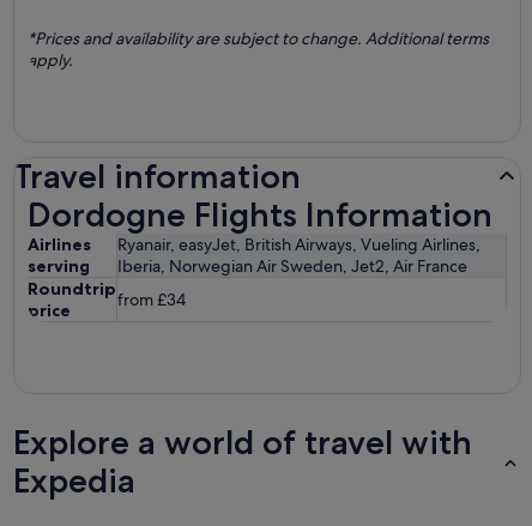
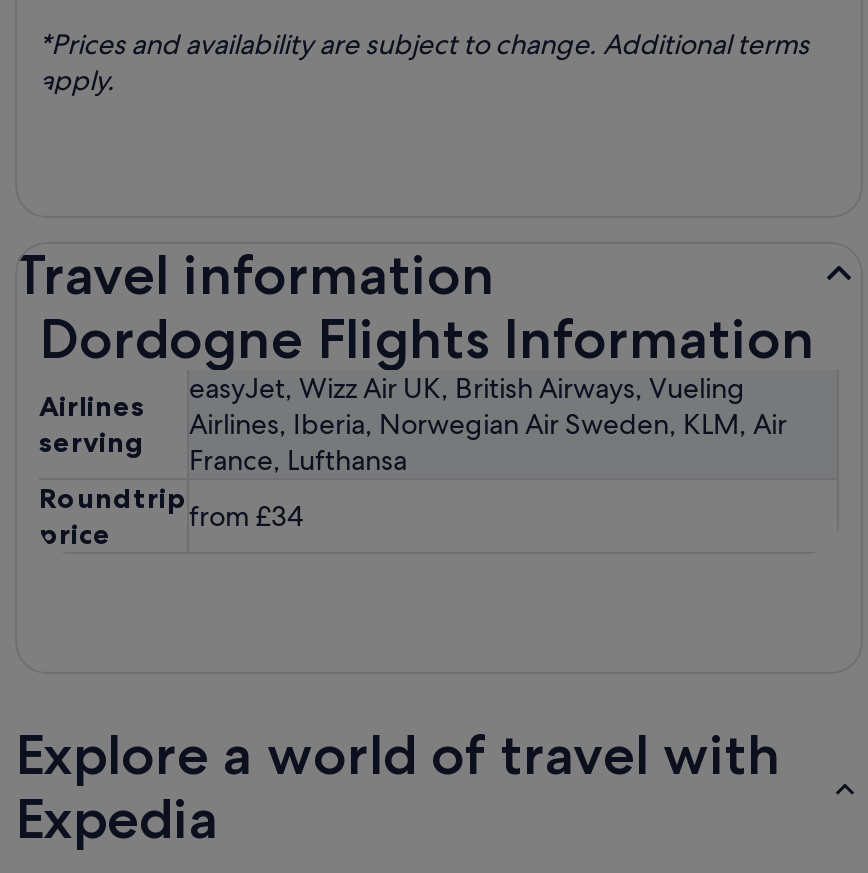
[117,234,480,277] Ryanair, easyJet, British Airways, Vueling Airlines, | Iberia, Norwegian Air Sweden, Jet2, Air France -> [189,370,787,478] easyJet, Wizz Air UK, British Airways, Vueling | Airlines, Iberia, Norwegian Air Sweden, KLM, Air | France, Lufthansa

